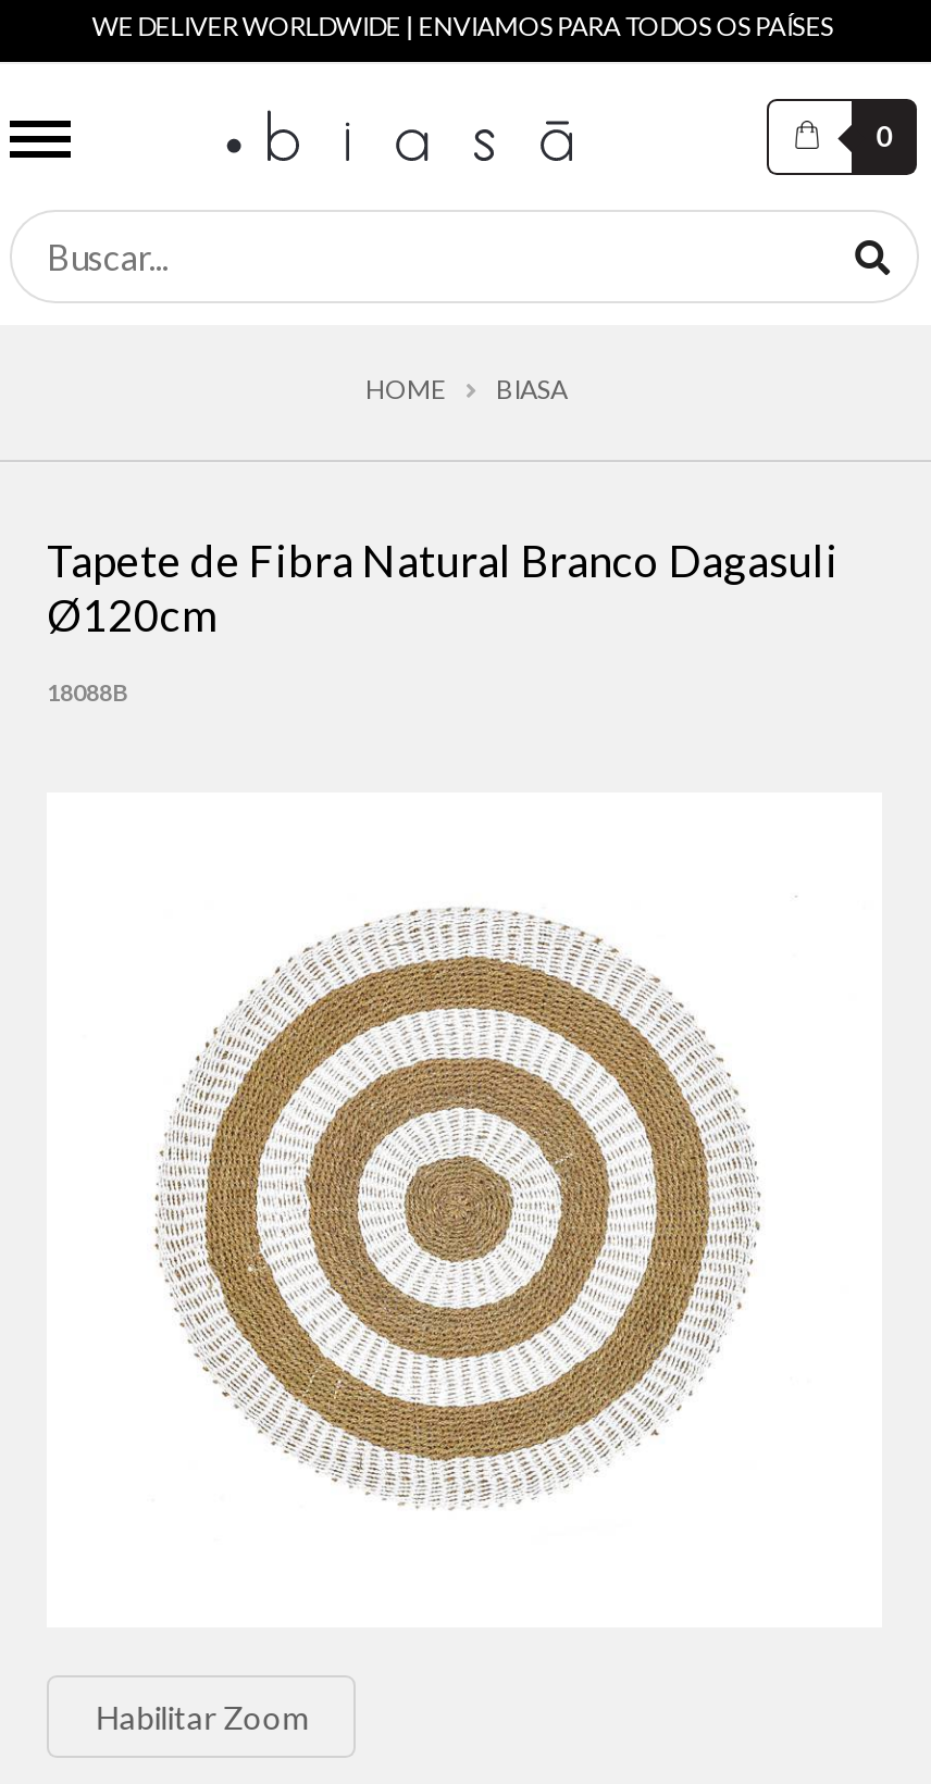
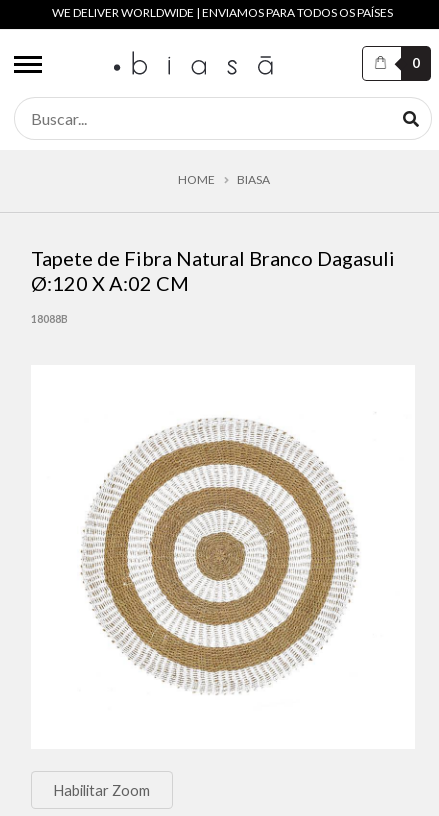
[47,588,216,641] Ø120cm -> [31,271,189,295] Ø:120 X A:02 CM

